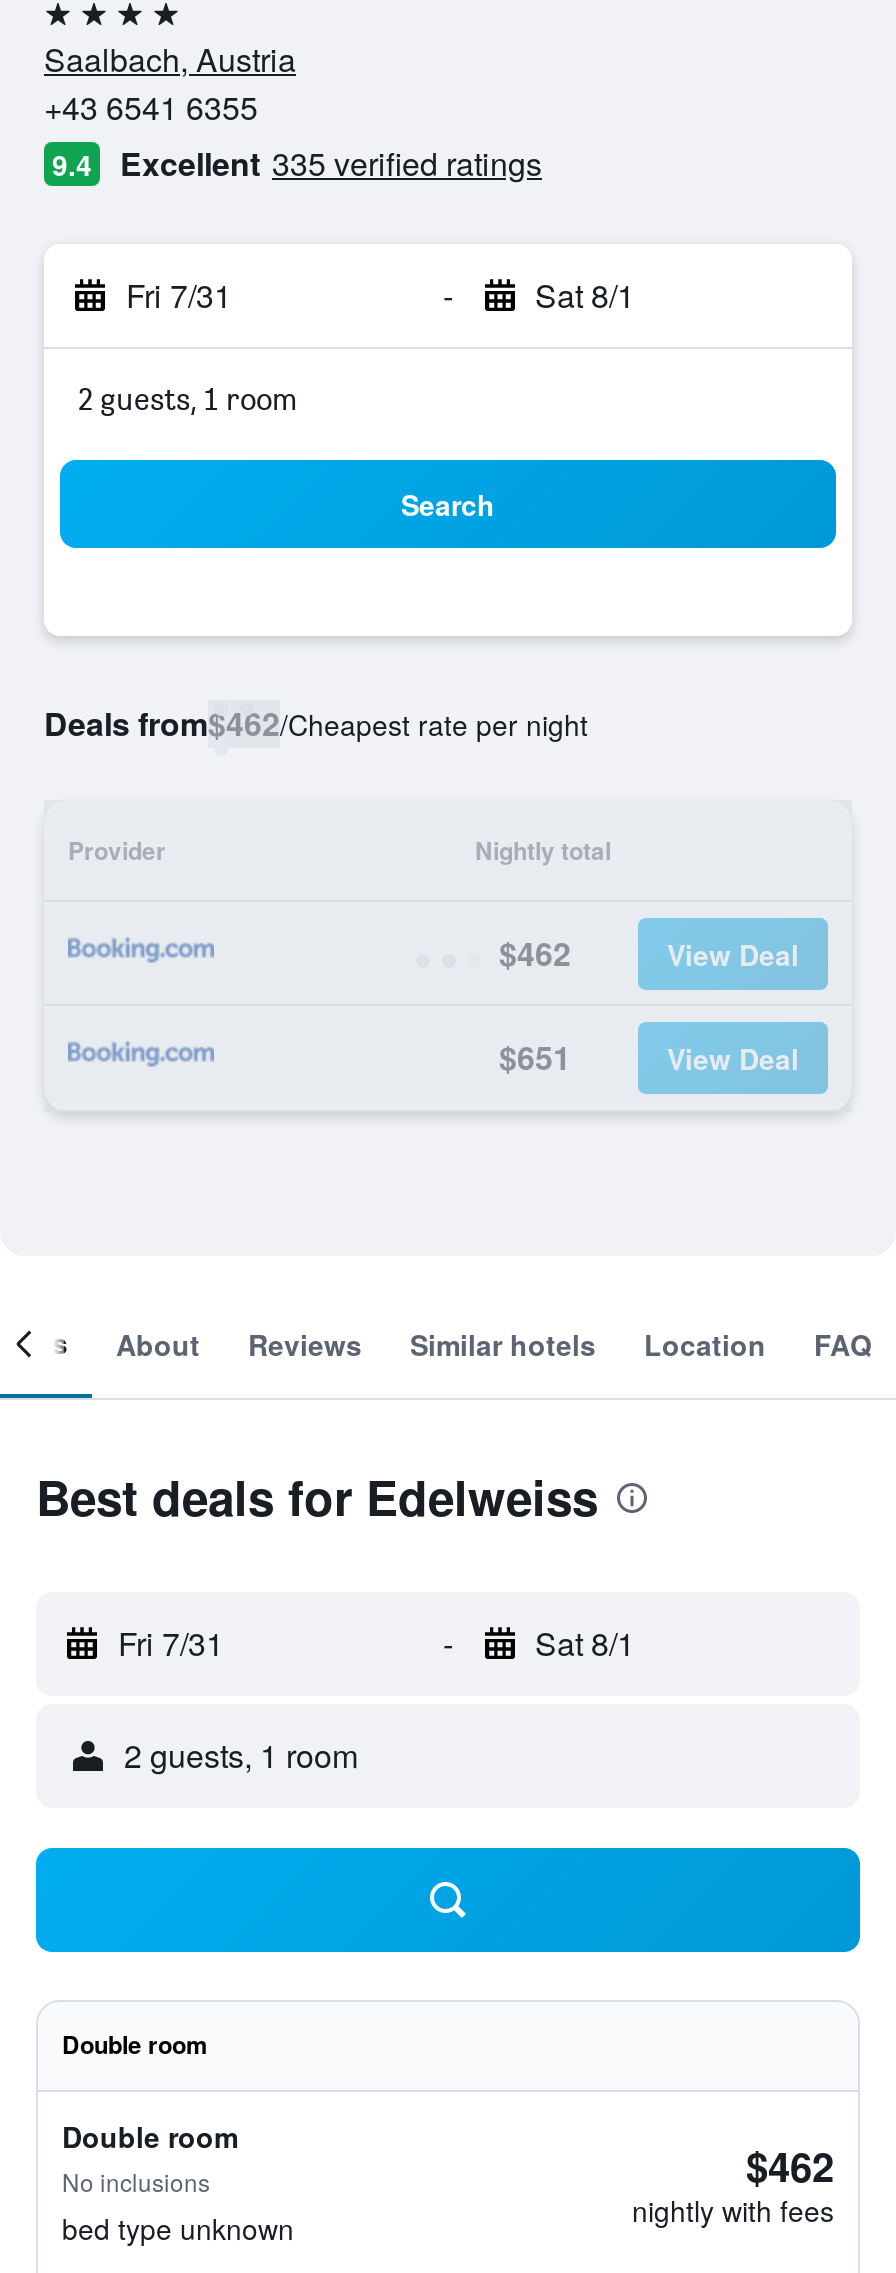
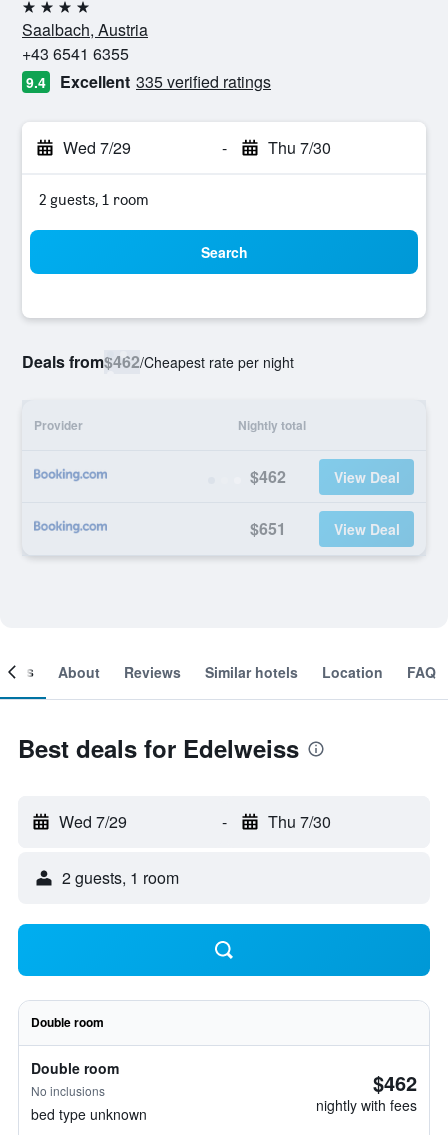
[126,272,232,318] Fri 7/31 -> [63,136,131,159] Wed 7/29
[535,272,635,318] Sat 8/1 -> [267,136,330,159] Thu 7/30
[118,1620,224,1666] Fri 7/31 -> [59,810,127,833] Wed 7/29
[535,1620,635,1666] Sat 8/1 -> [267,810,330,833] Thu 7/30

